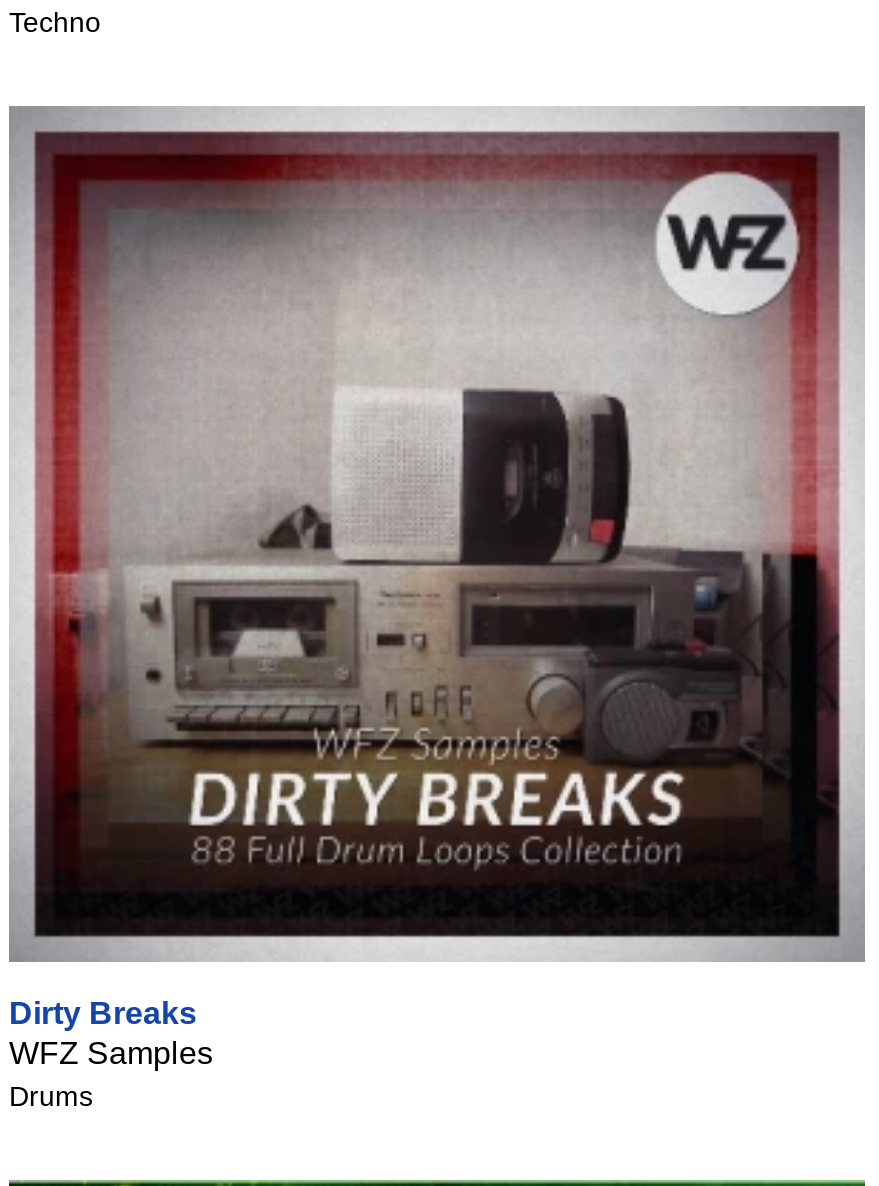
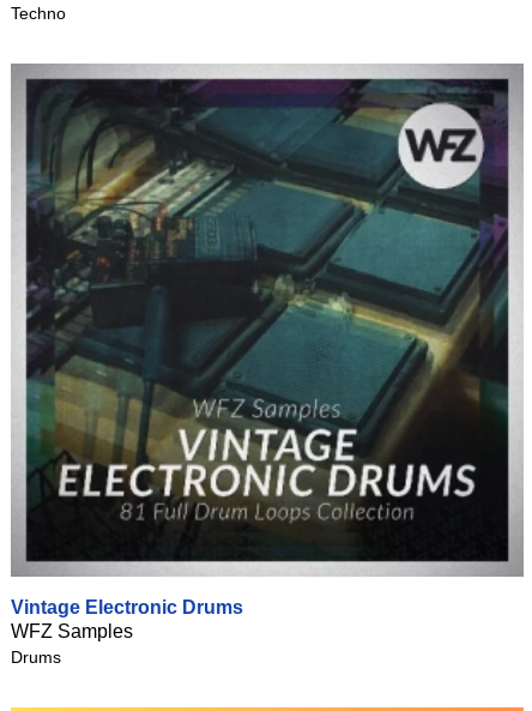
[33,130,841,870] [image] -> [25,78,509,524] [image]
[9,996,197,1030] Dirty Breaks -> [11,597,243,617] Vintage Electronic Drums

